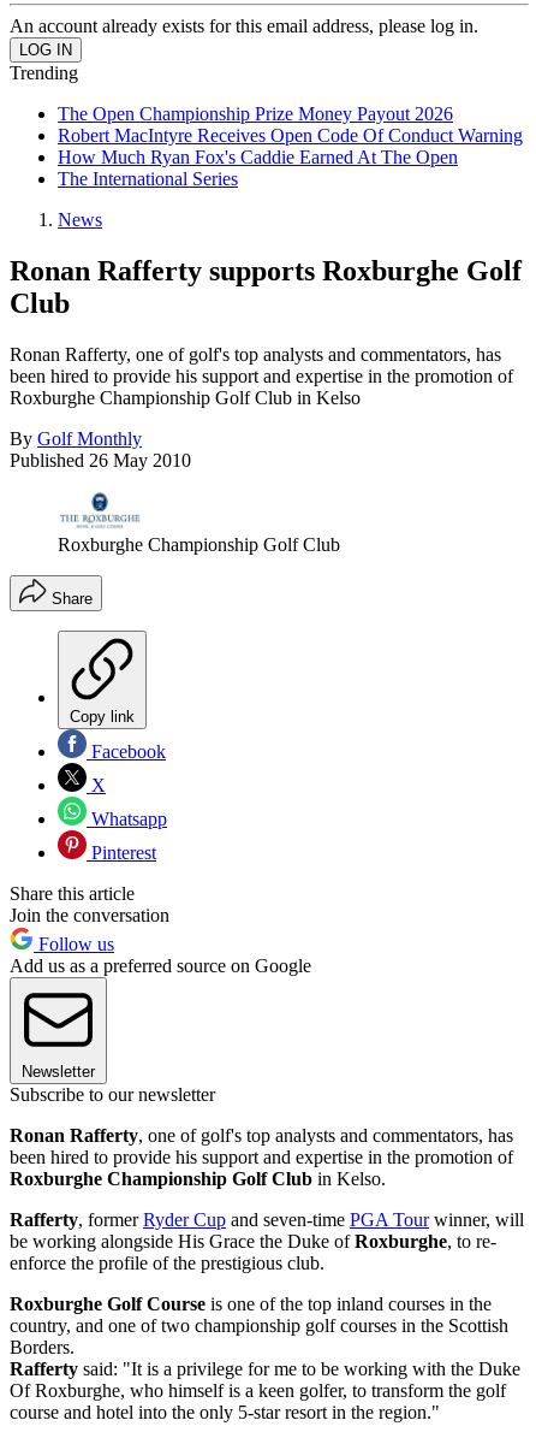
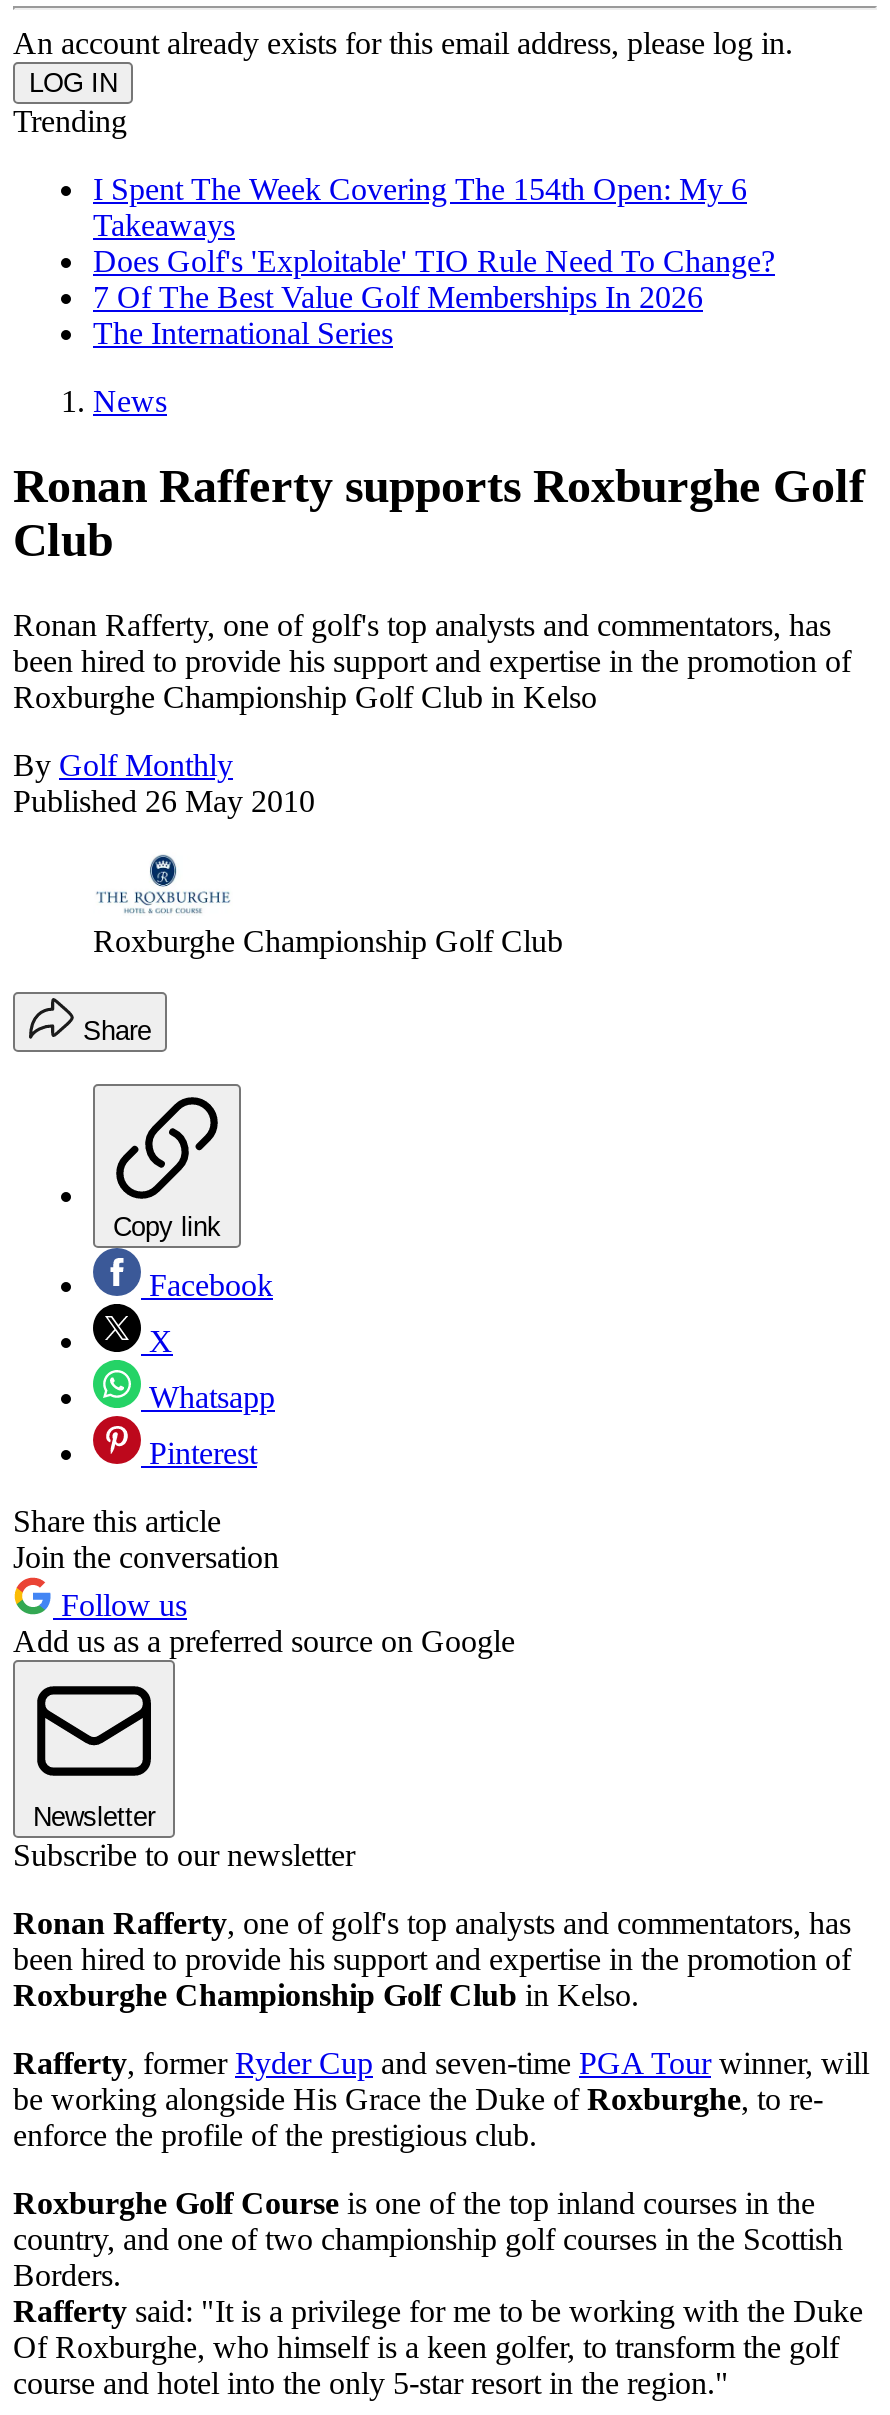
[58,104,523,168] The Open Championship Prize Money Payout 2026 | Robert MacIntyre Receives Open Code Of Conduct Warning | How Much Ryan Fox's Caddie Earned At The Open -> [93,173,775,315] I Spent The Week Covering The 154th Open: My 6 | Takeaways | Does Golf's 'Exploitable' TIO Rule Need To Change? | 7 Of The Best Value Golf Memberships In 2026

